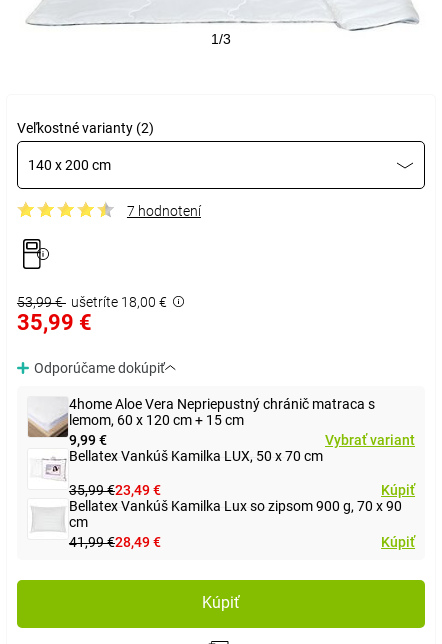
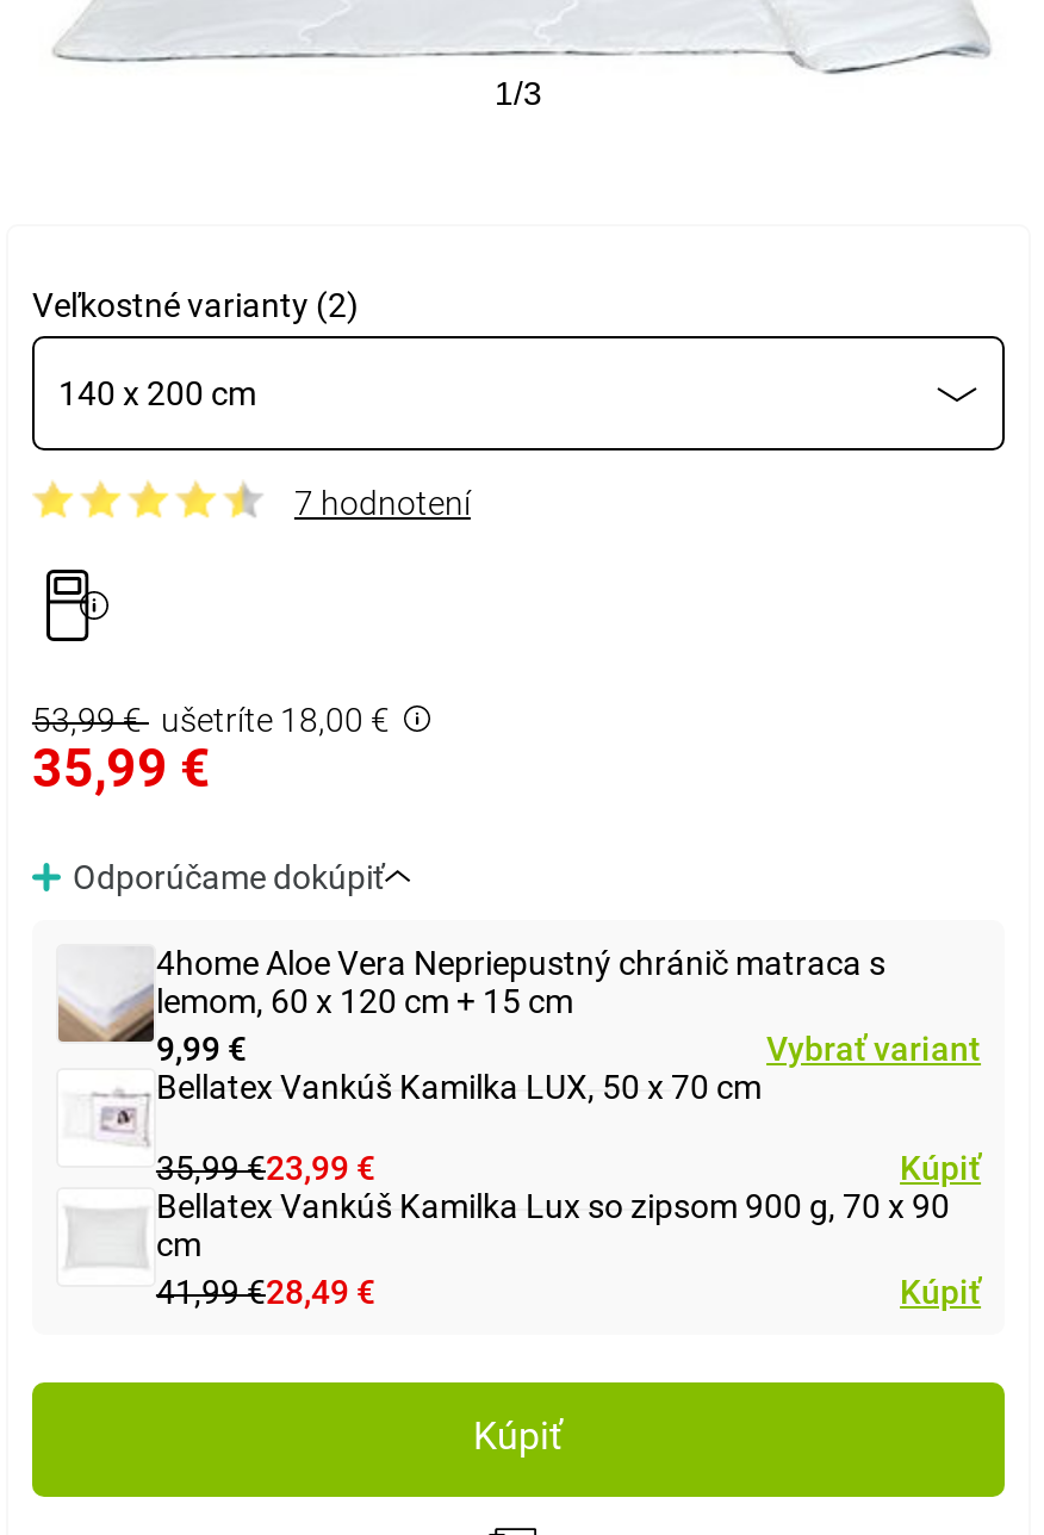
[69,482,161,498] 35,99 €23,49 € -> [156,1149,375,1187] 35,99 €23,99 €

